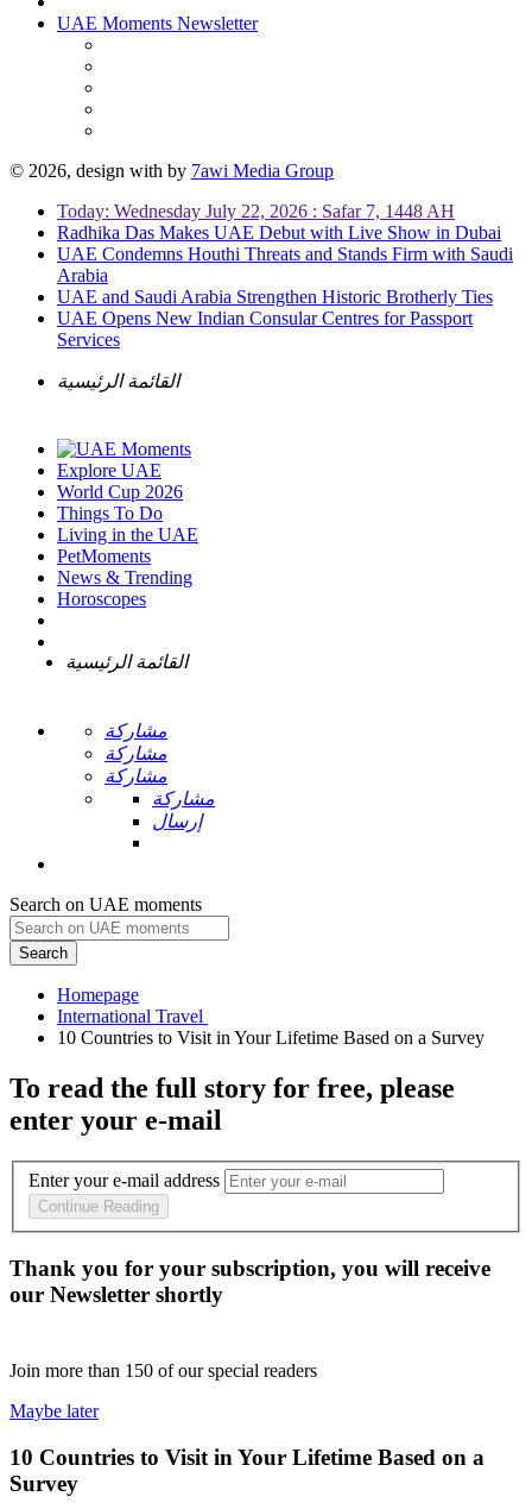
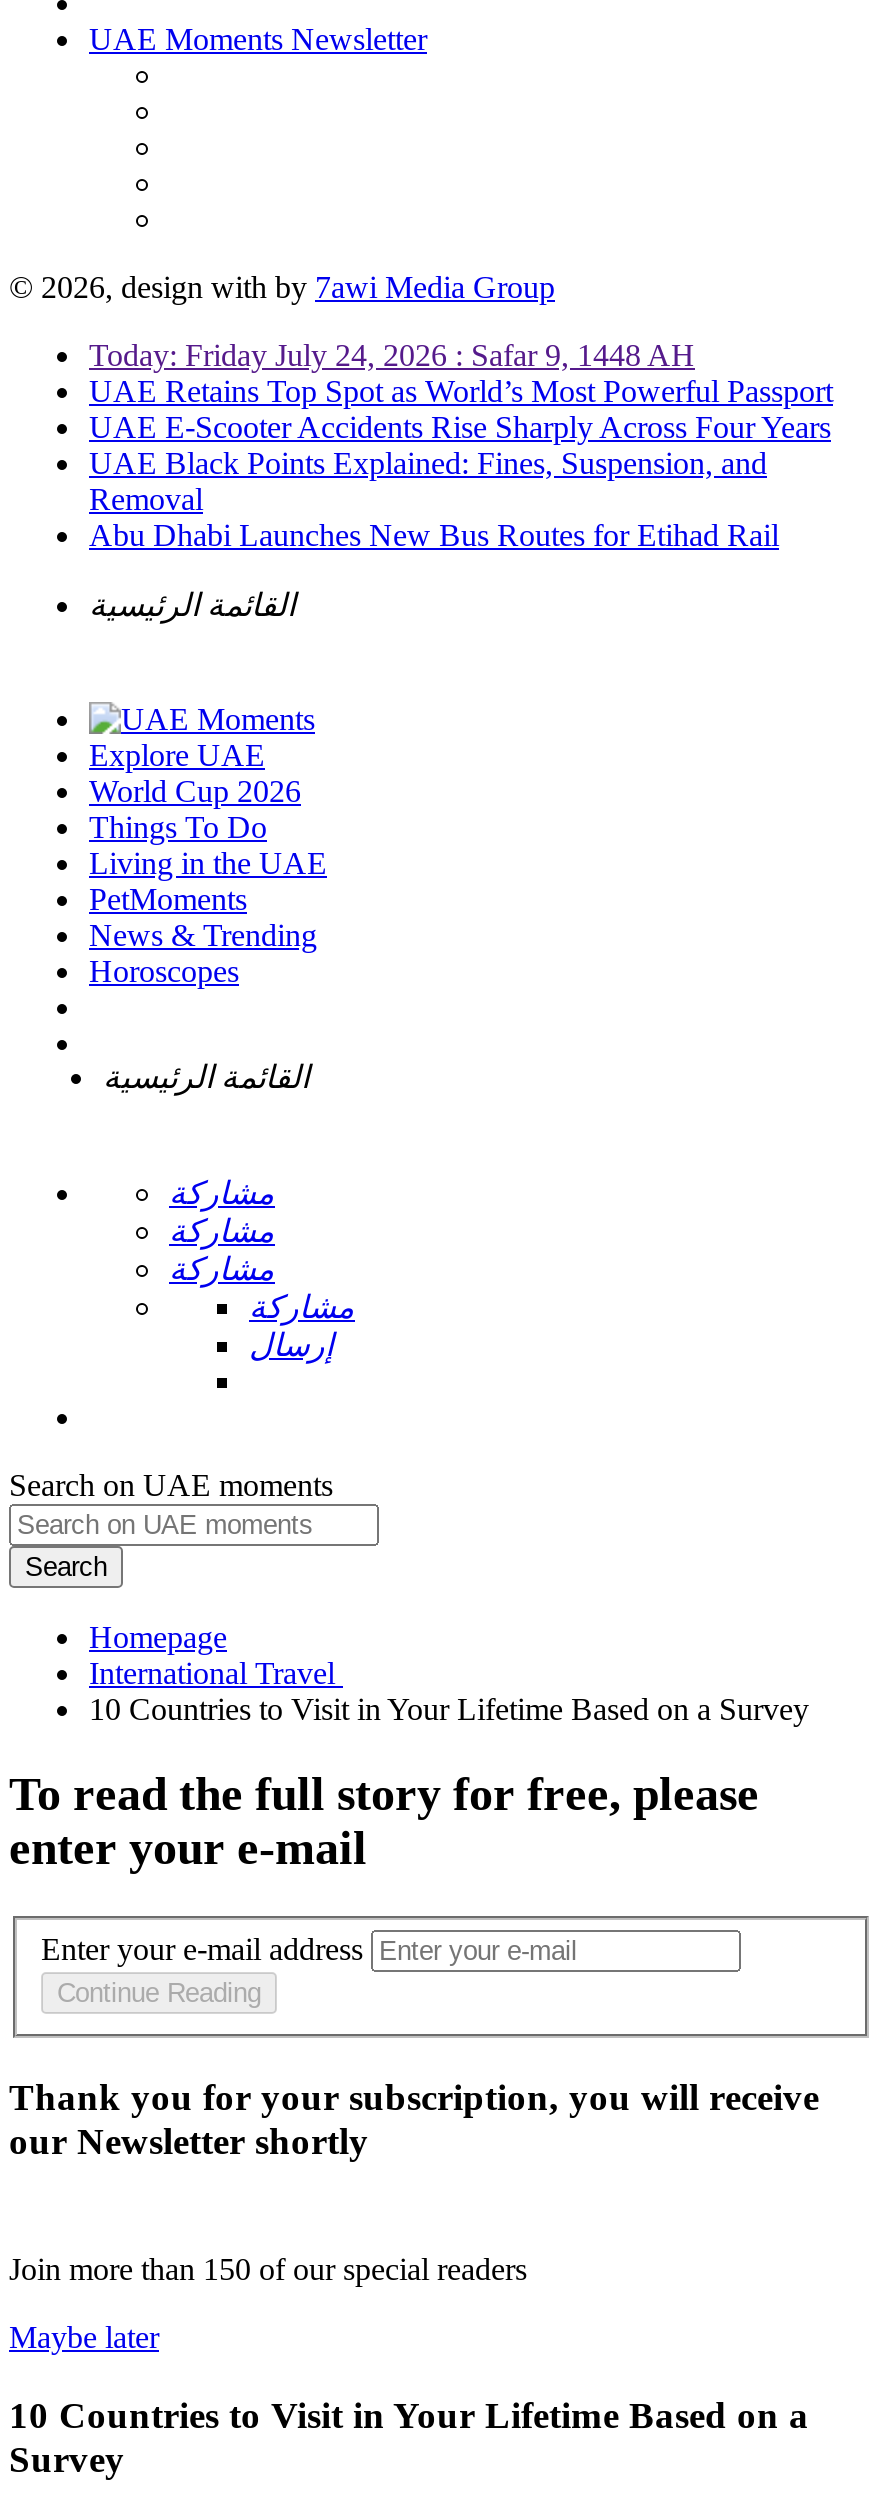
[57,201,513,350] Today: Wednesday July 22, 2026 : Safar 7, 1448 AH | Radhika Das Makes UAE Debut with Live Show in Dubai | UAE Condemns Houthi Threats and Stands Firm with Saudi | Arabia | UAE and Saudi Arabia Strengthen Historic Brotherly Ties | UAE Opens New Indian Consular Centres for Passport | Services -> [89,338,833,552] Today: Friday July 24, 2026 : Safar 9, 1448 AH | UAE Retains Top Spot as World’s Most Powerful Passport | UAE E-Scooter Accidents Rise Sharply Across Four Years | UAE Black Points Explained: Fines, Suspension, and | Removal | Abu Dhabi Launches New Bus Routes for Etihad Rail

